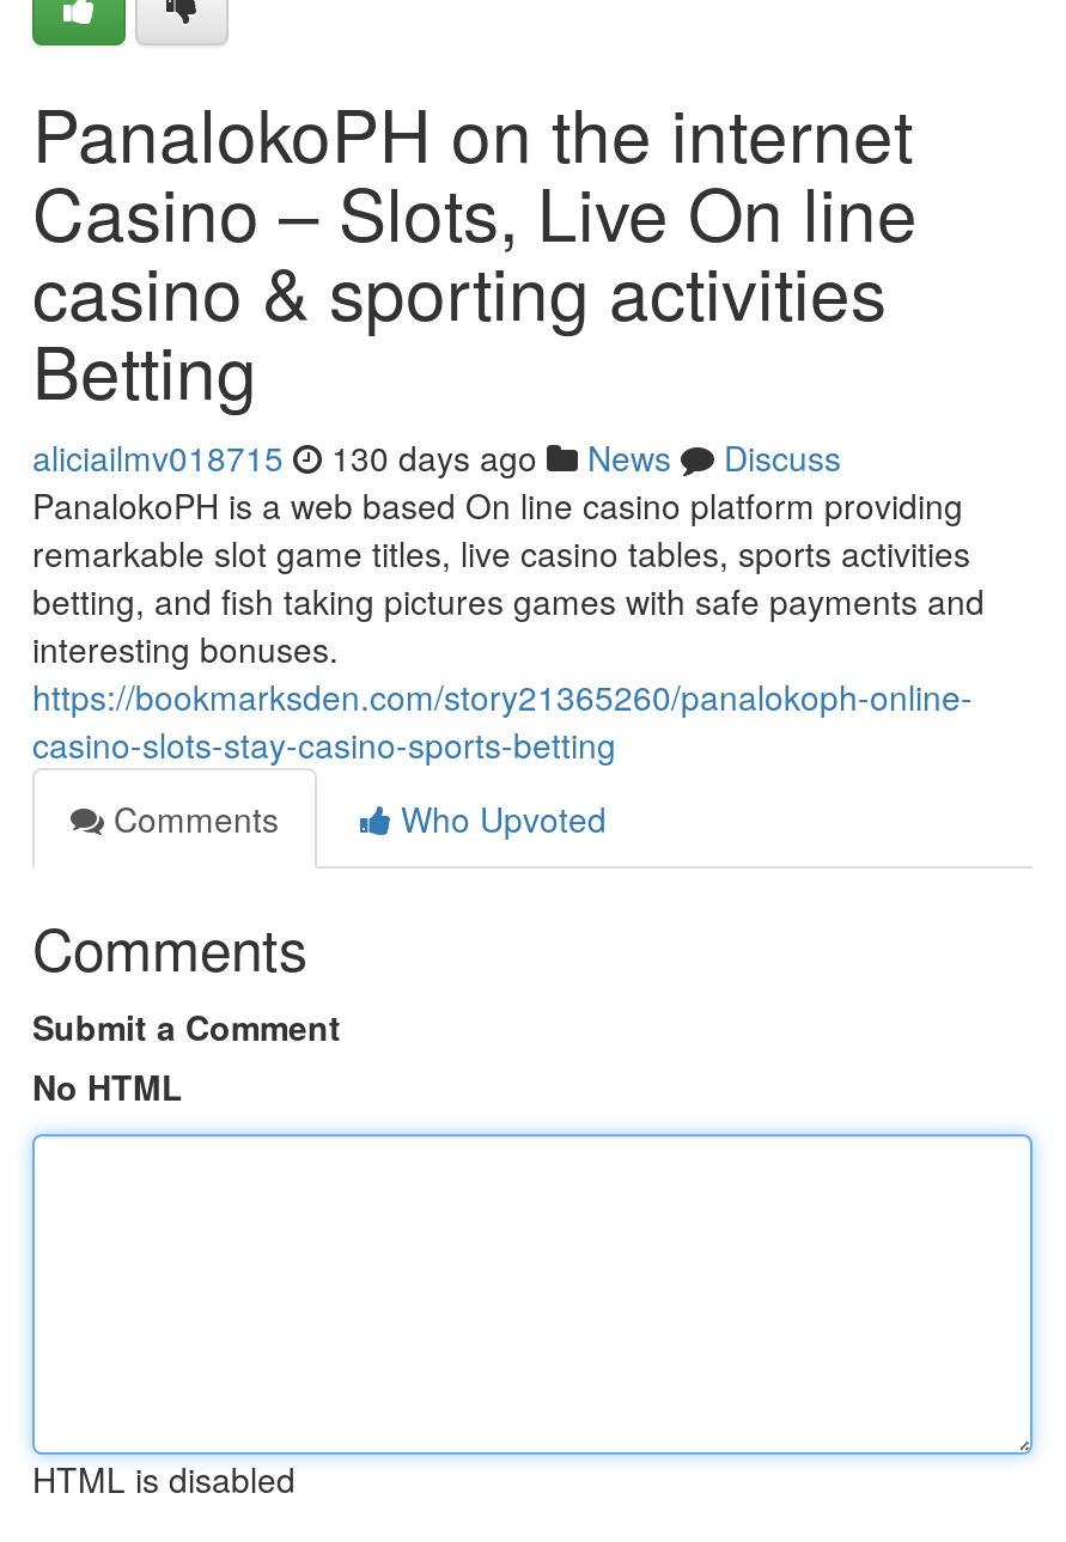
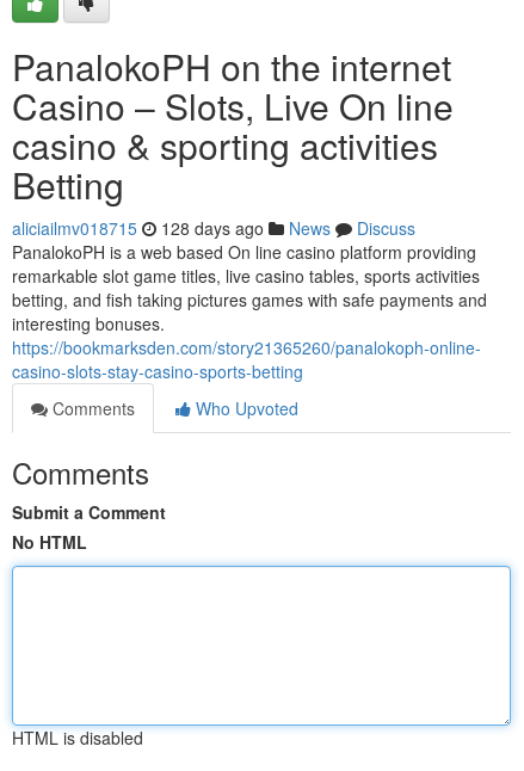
[32,433,841,481] aliciailmv018715 130 days ago News Discuss -> [12,216,415,240] aliciailmv018715 128 days ago News Discuss

